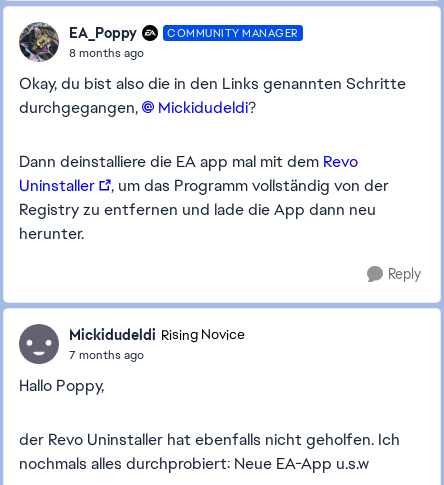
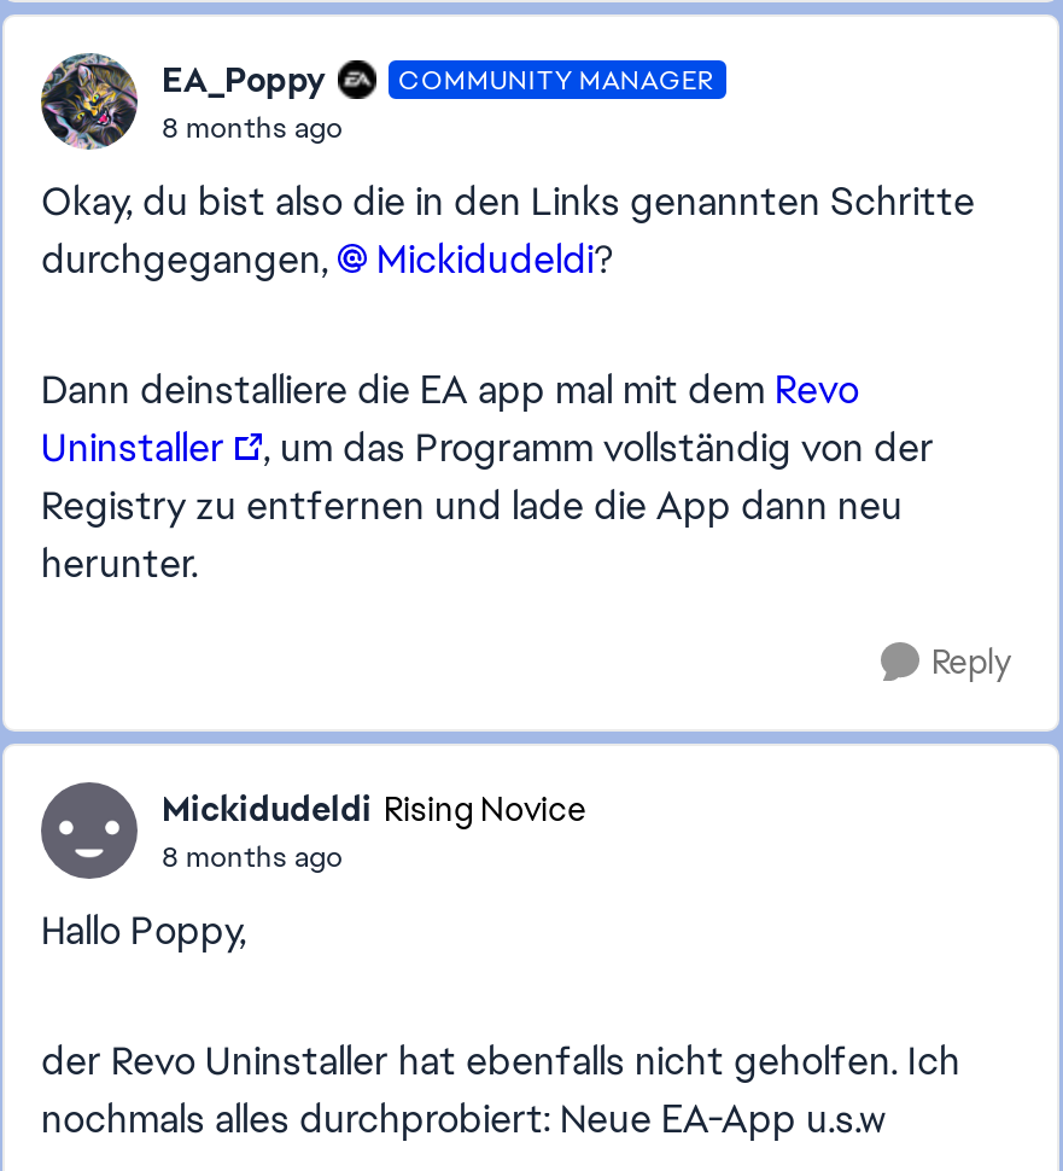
[69,346,144,362] 7 months ago -> [162,837,343,875] 8 months ago

